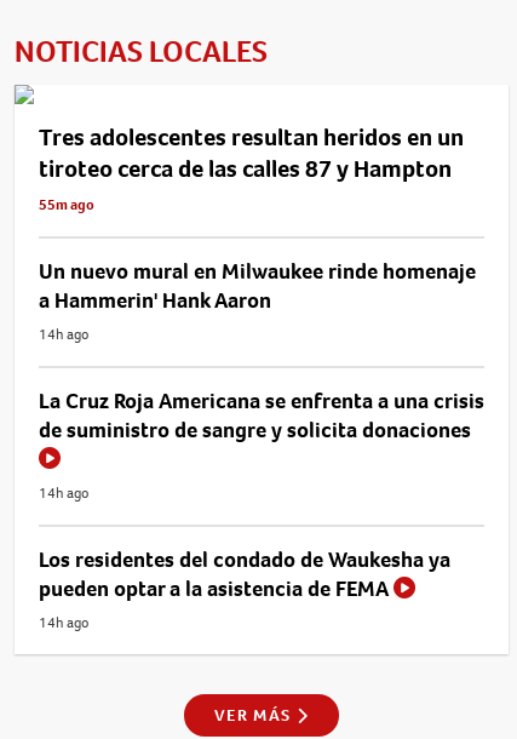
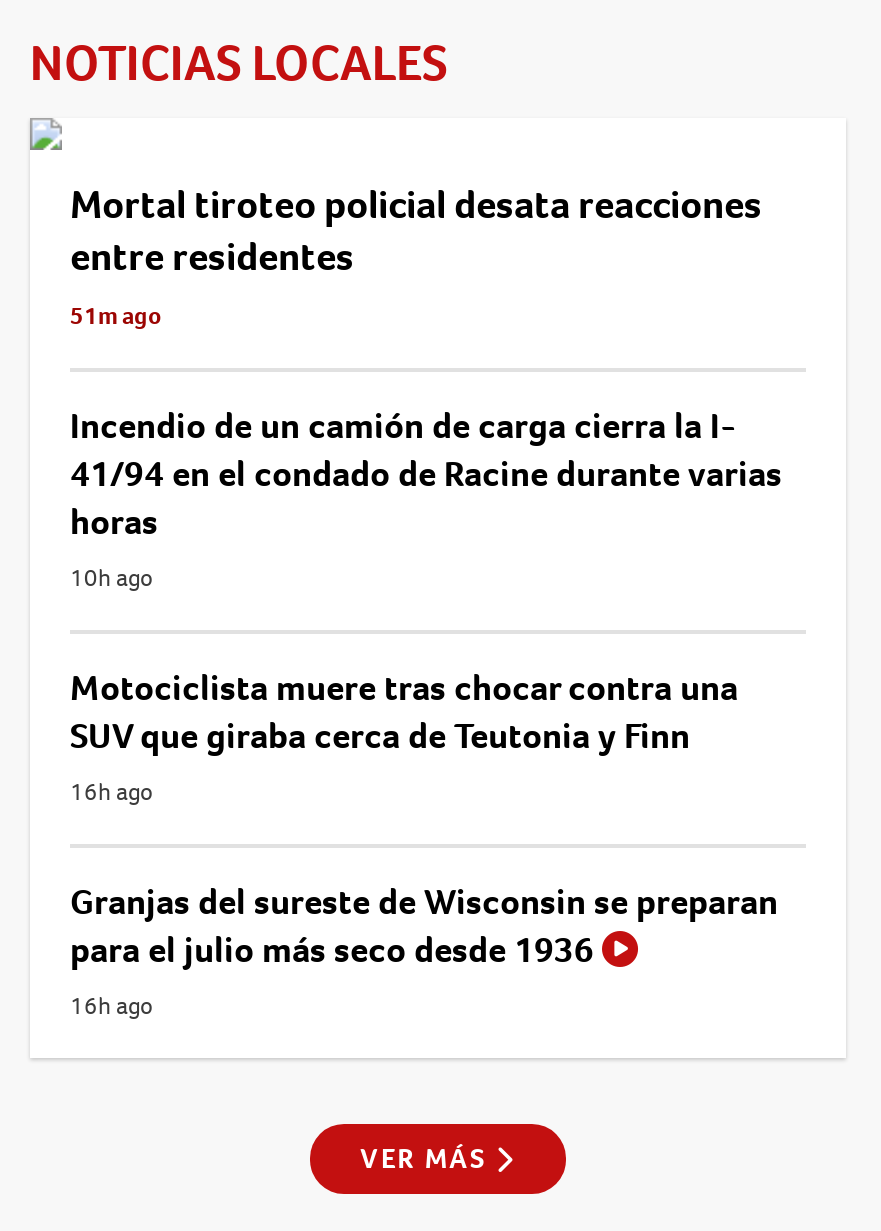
[39,121,484,632] Tres adolescentes resultan heridos en un | tiroteo cerca de las calles 87 y Hampton | 55m ago | Un nuevo mural en Milwaukee rinde homenaje | a Hammerin' Hank Aaron | 14h ago | La Cruz Roja Americana se enfrenta a una crisis | de suministro de sangre y solicita donaciones | 14h ago | Los residentes del condado de Waukesha ya | pueden optar a la asistencia de FEMA | 14h ago -> [70,178,782,1022] Mortal tiroteo policial desata reacciones | entre residentes | 51m ago | Incendio de un camión de carga cierra la I- | 41/94 en el condado de Racine durante varias | horas | 10h ago | Motociclista muere tras chocar contra una | SUV que giraba cerca de Teutonia y Finn | 16h ago | Granjas del sureste de Wisconsin se preparan | para el julio más seco desde 1936 | 16h ago

